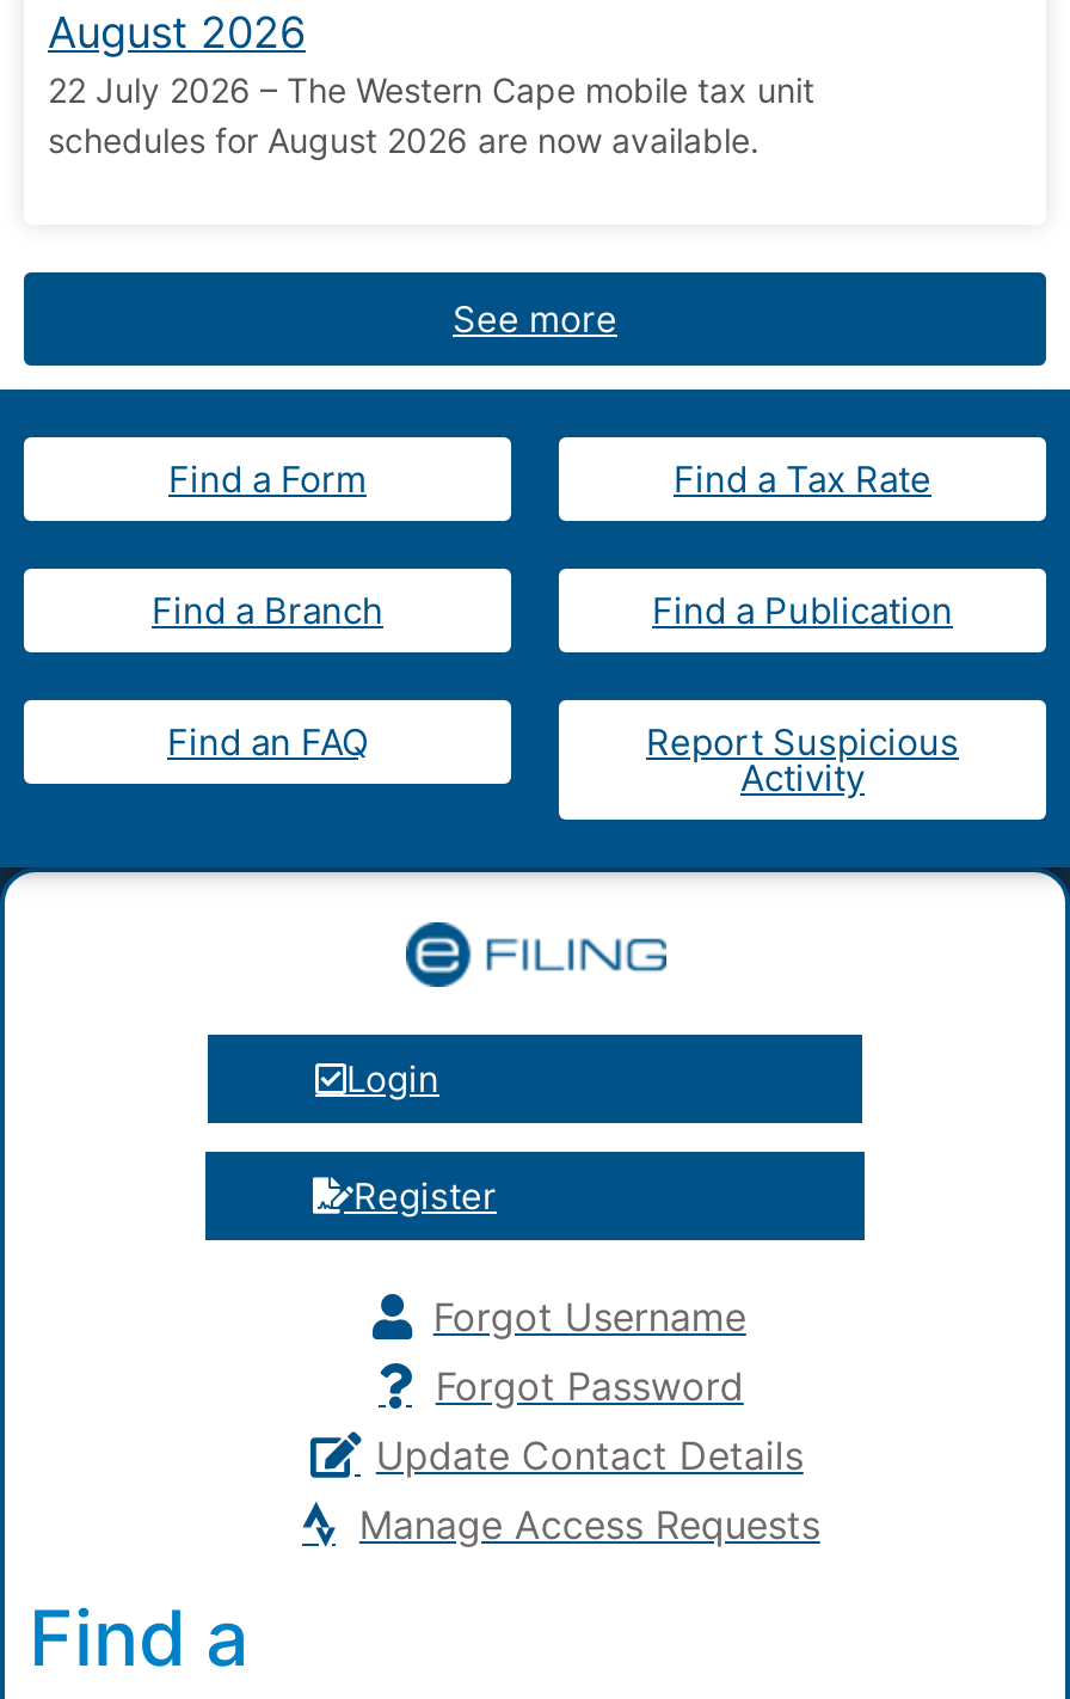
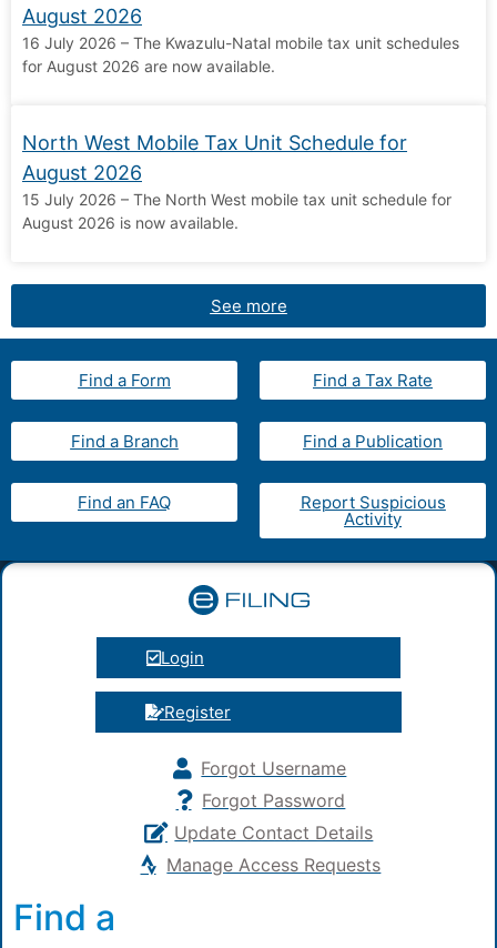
[48,71,814,162] 22 July 2026 – The Western Cape mobile tax unit | schedules for August 2026 are now available. -> [22,33,459,232] 16 July 2026 – The Kwazulu-Natal mobile tax unit schedules | for August 2026 are now available. | North West Mobile Tax Unit Schedule for | August 2026 | 15 July 2026 – The North West mobile tax unit schedule for | August 2026 is now available.

